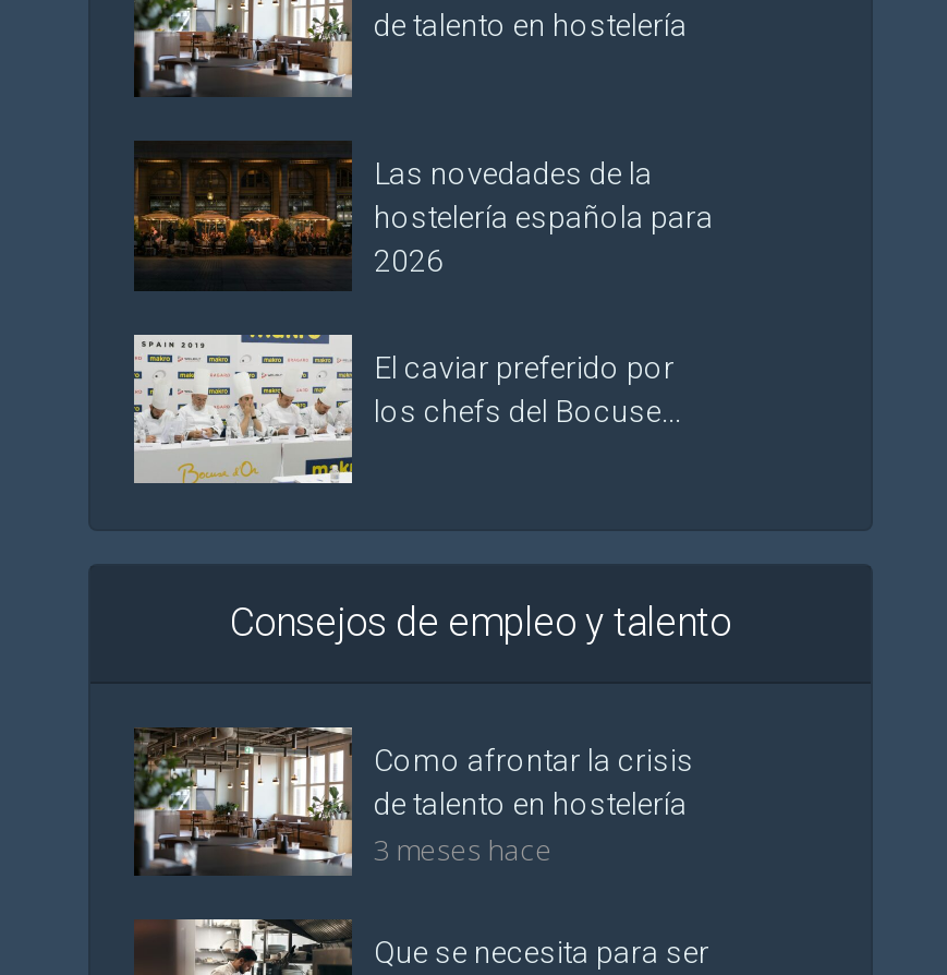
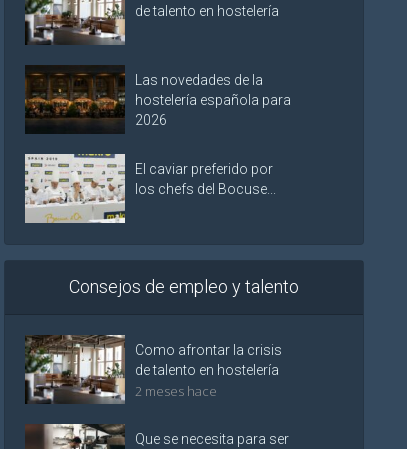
[374,830,553,869] 3 meses hace -> [135,382,217,400] 2 meses hace

